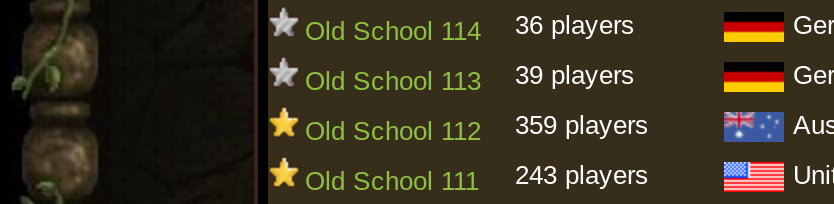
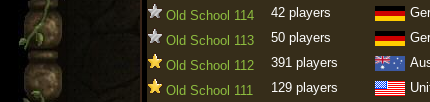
[305,10,635,46] Old School 114 36 players -> [165,5,330,23] Old School 114 42 players
[305,60,635,96] Old School 113 39 players -> [165,30,330,48] Old School 113 50 players
[305,110,649,146] Old School 112 359 players -> [165,55,337,73] Old School 112 391 players
[305,160,649,196] Old School 111 243 players -> [165,80,337,98] Old School 111 129 players

